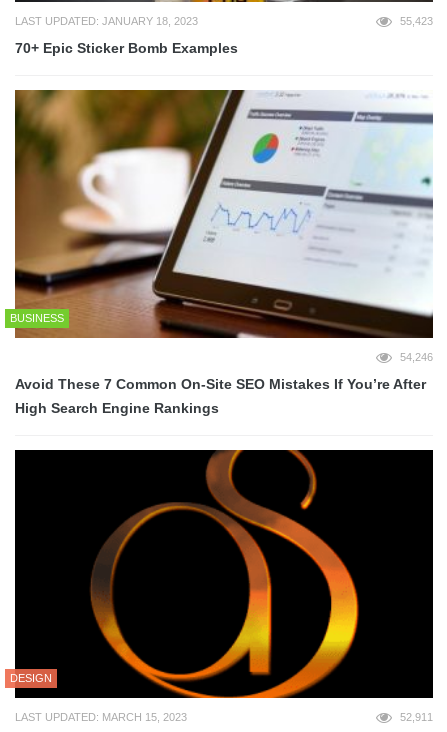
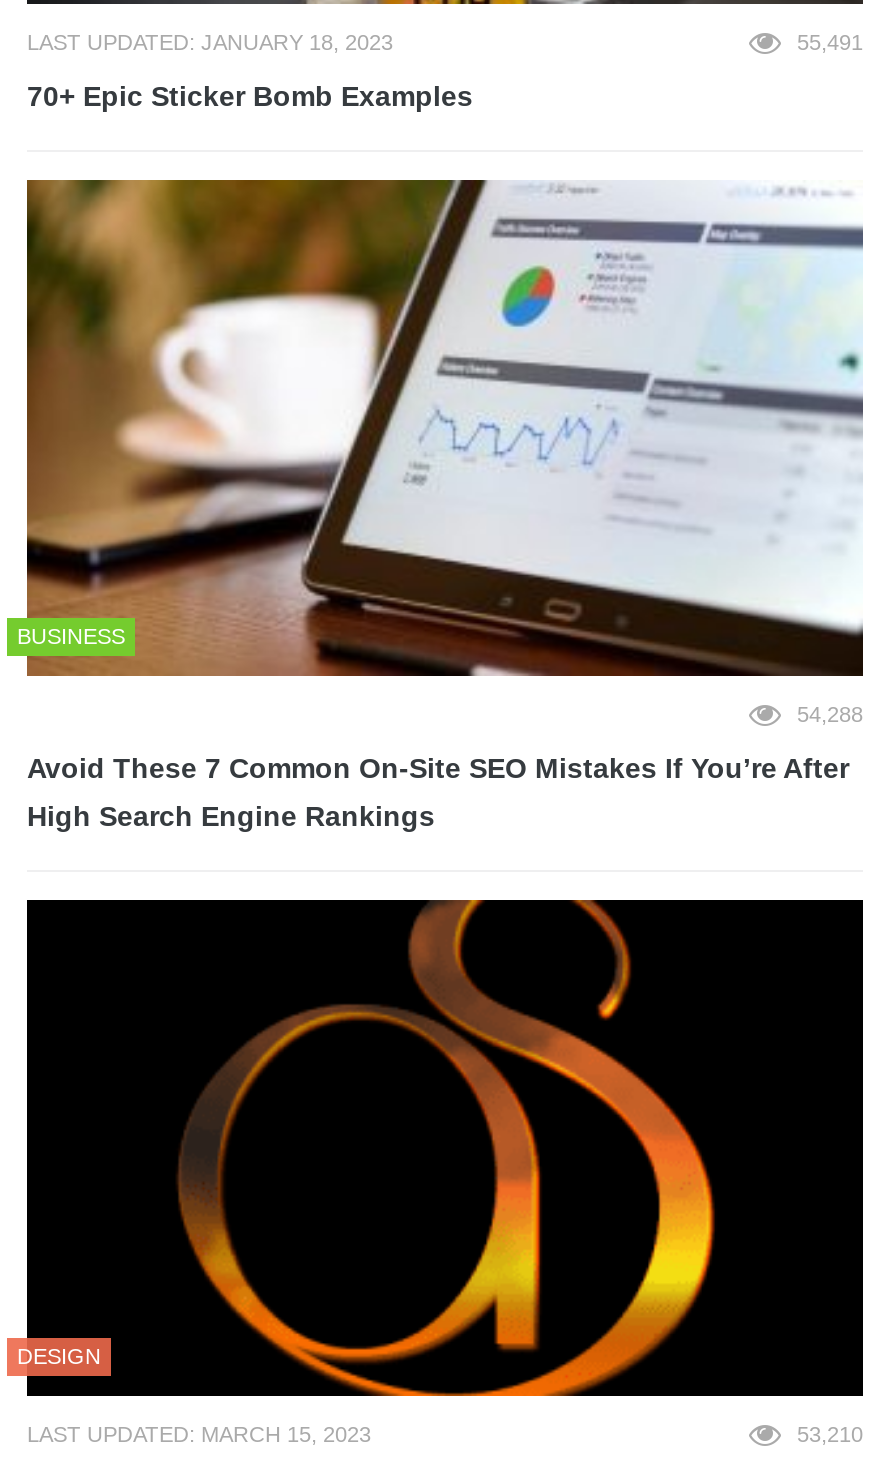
[397,15,433,27] 55,423 -> [791,30,863,54] 55,491
[397,351,433,363] 54,246 -> [791,702,863,726] 54,288
[397,711,433,723] 52,911 -> [791,1423,863,1447] 53,210

